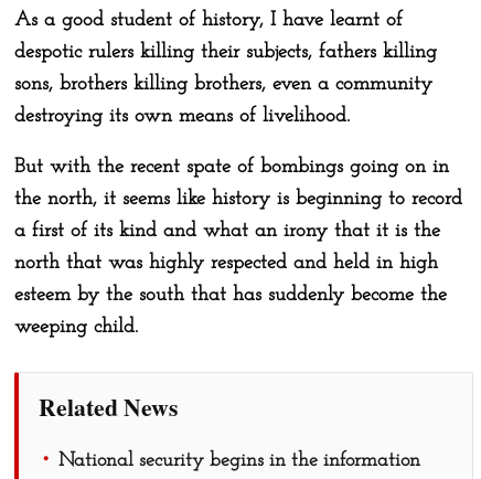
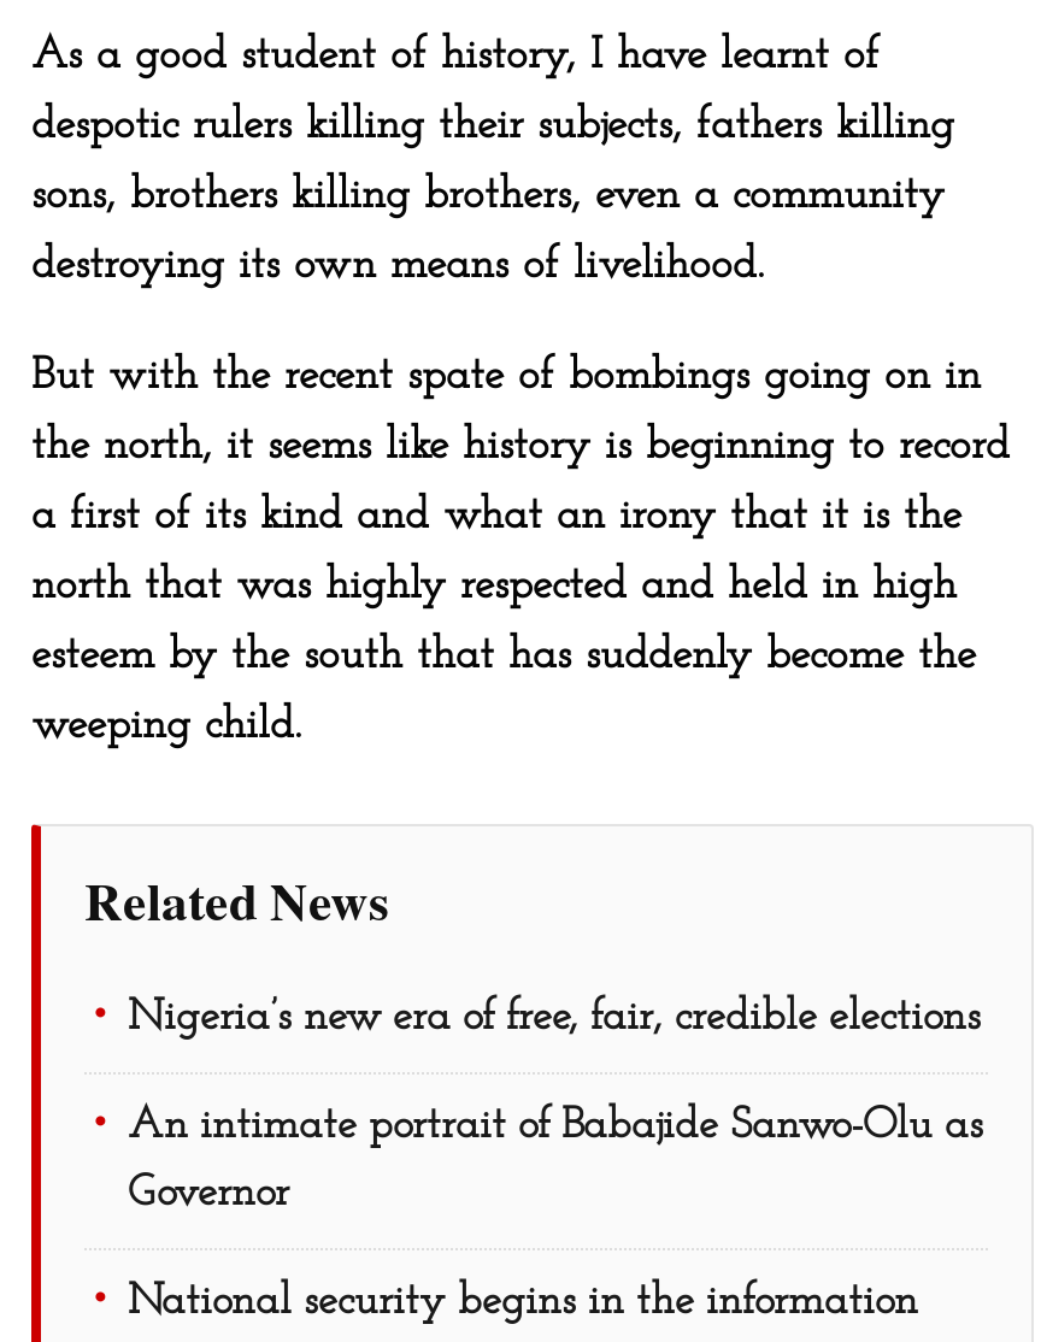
none -> [128,996,983,1218] Nigeria’s new era of free, fair, credible elections | An intimate portrait of Babajide Sanwo-Olu as | Governor

